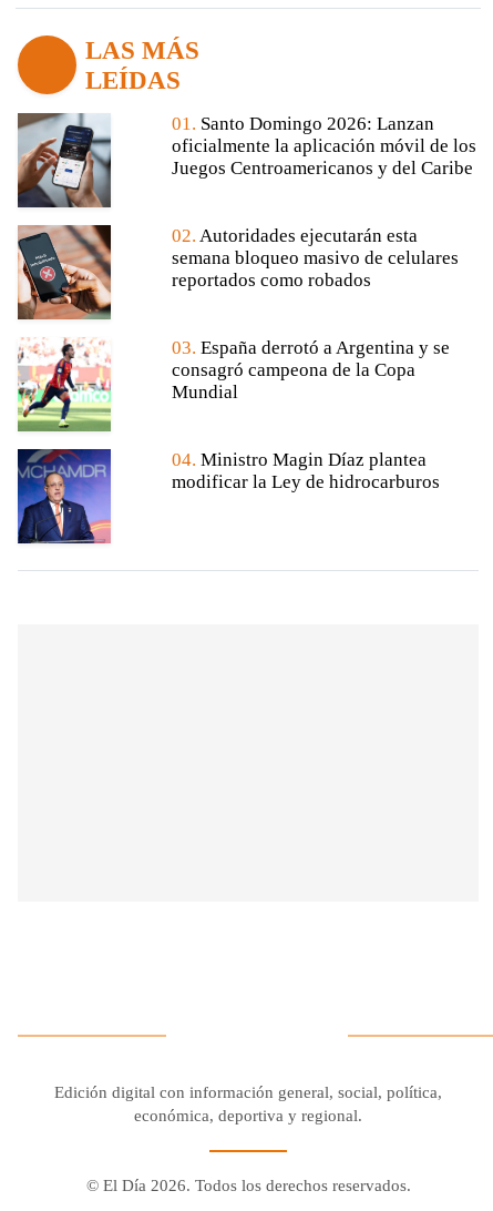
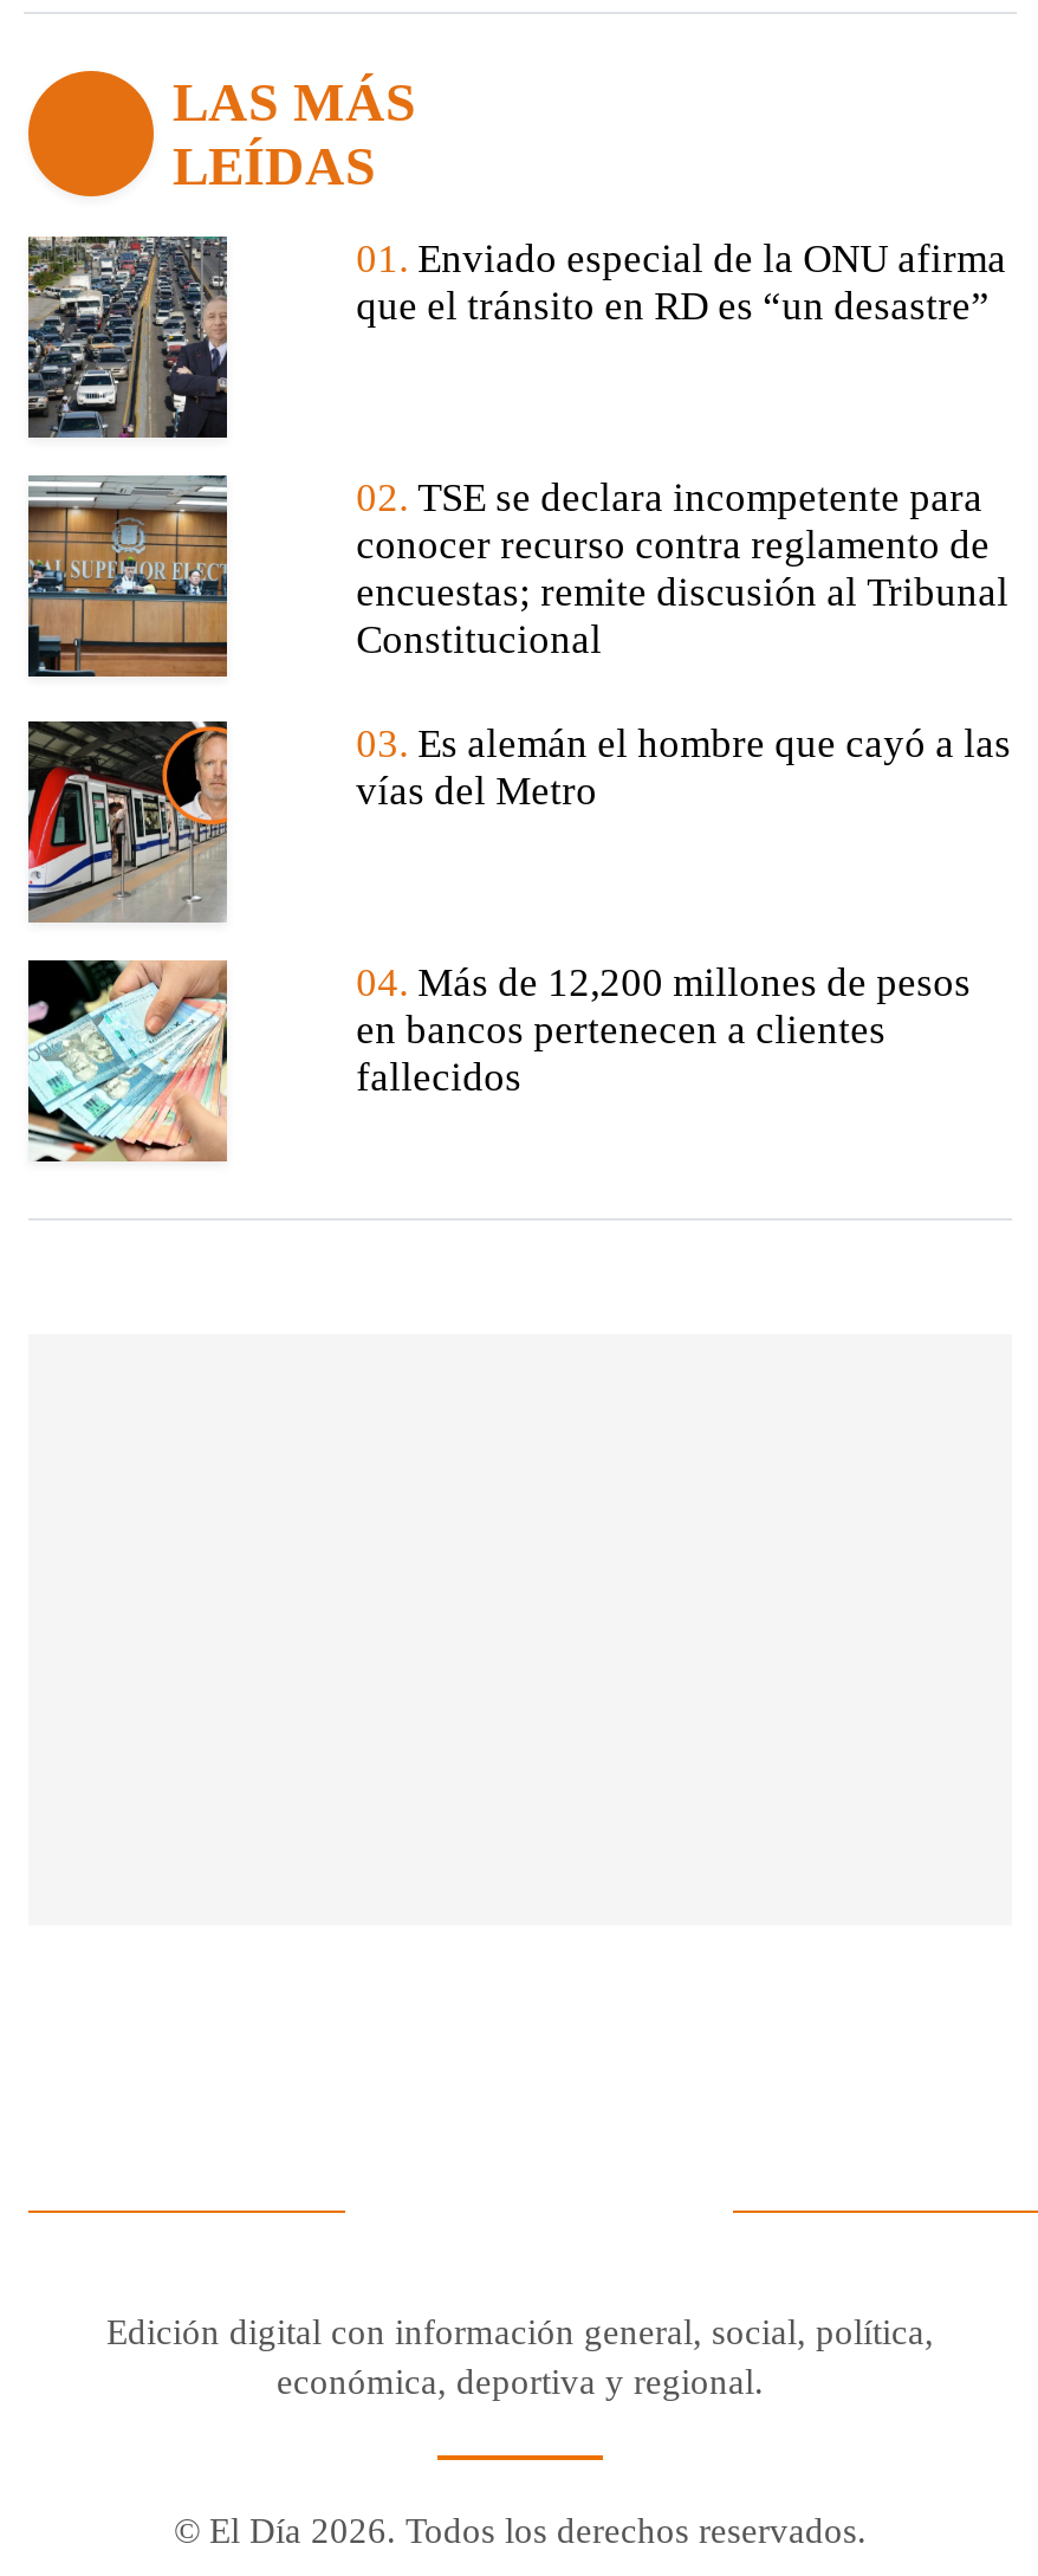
[18,113,111,208] [image] -> [26,234,229,440] [image]
[171,113,476,179] 01. Santo Domingo 2026: Lanzan | oficialmente la aplicación móvil de los | Juegos Centroamericanos y del Caribe -> [356,237,1007,329] 01. Enviado especial de la ONU afirma | que el tránsito en RD es “un desastre”
[17,224,112,320] [image] -> [26,473,229,679] [image]
[171,225,458,291] 02. Autoridades ejecutarán esta | semana bloqueo masivo de celulares | reportados como robados -> [356,475,1009,662] 02. TSE se declara incompetente para | conocer recurso contra reglamento de | encuestas; remite discusión al Tribunal | Constitucional
[17,337,111,431] [image] -> [26,719,229,923] [image]
[171,337,449,403] 03. España derrotó a Argentina y se | consagró campeona de la Copa | Mundial -> [356,721,1011,814] 03. Es alemán el hombre que cayó a las | vías del Metro
[17,448,112,545] [image] -> [26,958,229,1164] [image]
[171,449,439,492] 04. Ministro Magin Díaz plantea | modificar la Ley de hidrocarburos -> [356,960,971,1100] 04. Más de 12,200 millones de pesos | en bancos pertenecen a clientes | fallecidos

